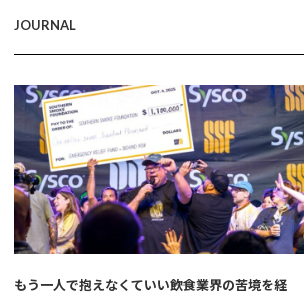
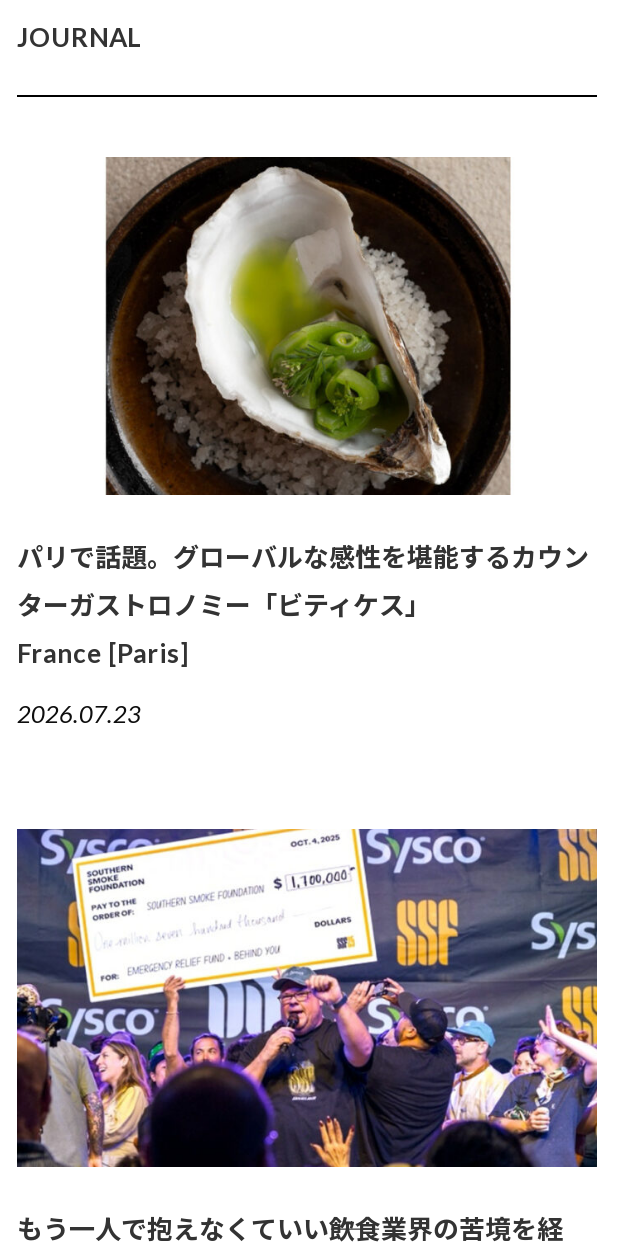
none -> [17,155,589,729] [image] | パリで話題。グローバルな感性を堪能するカウン | ターガストロノミー「ビティケス」 | France [Paris] | 2026.07.23

